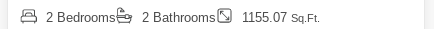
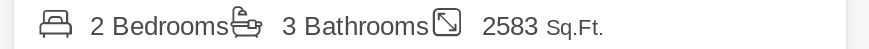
[138,10,320,25] 2 Bathrooms | 1155.07 Sq.Ft. -> [274,11,604,41] 3 Bathrooms | 2583 Sq.Ft.

